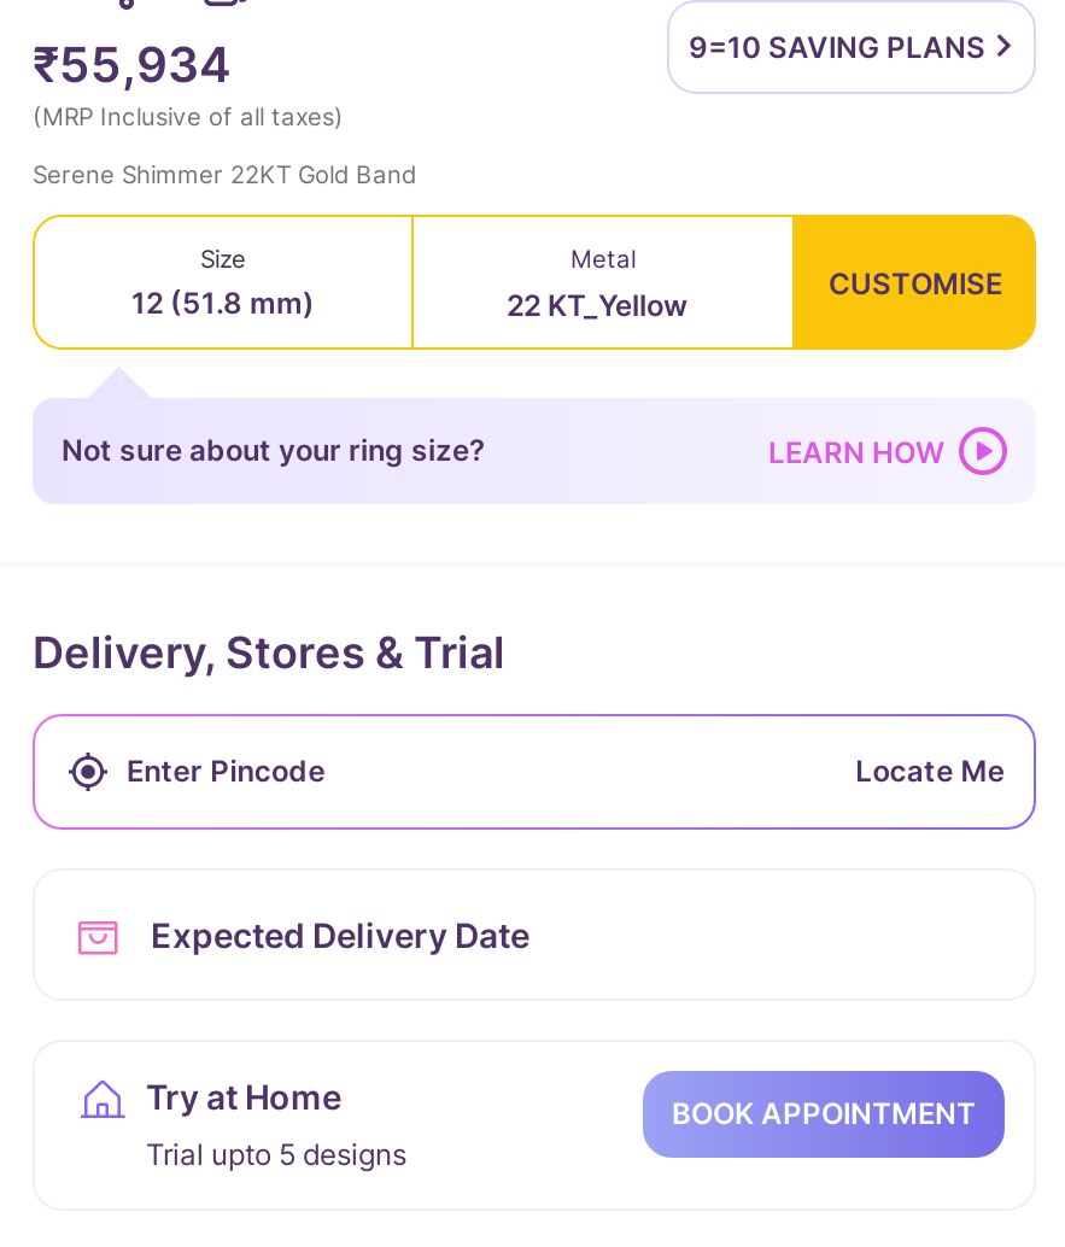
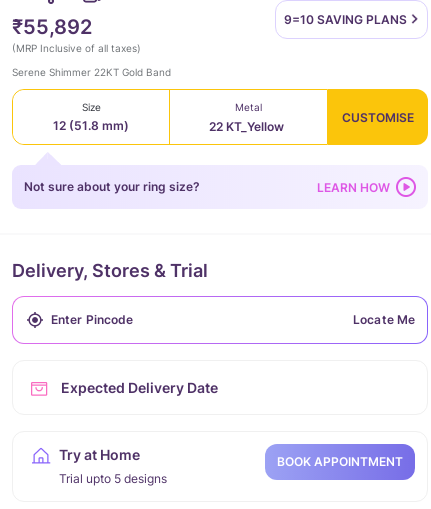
[33,36,230,94] ₹55,934 -> [12,15,92,39] ₹55,892

